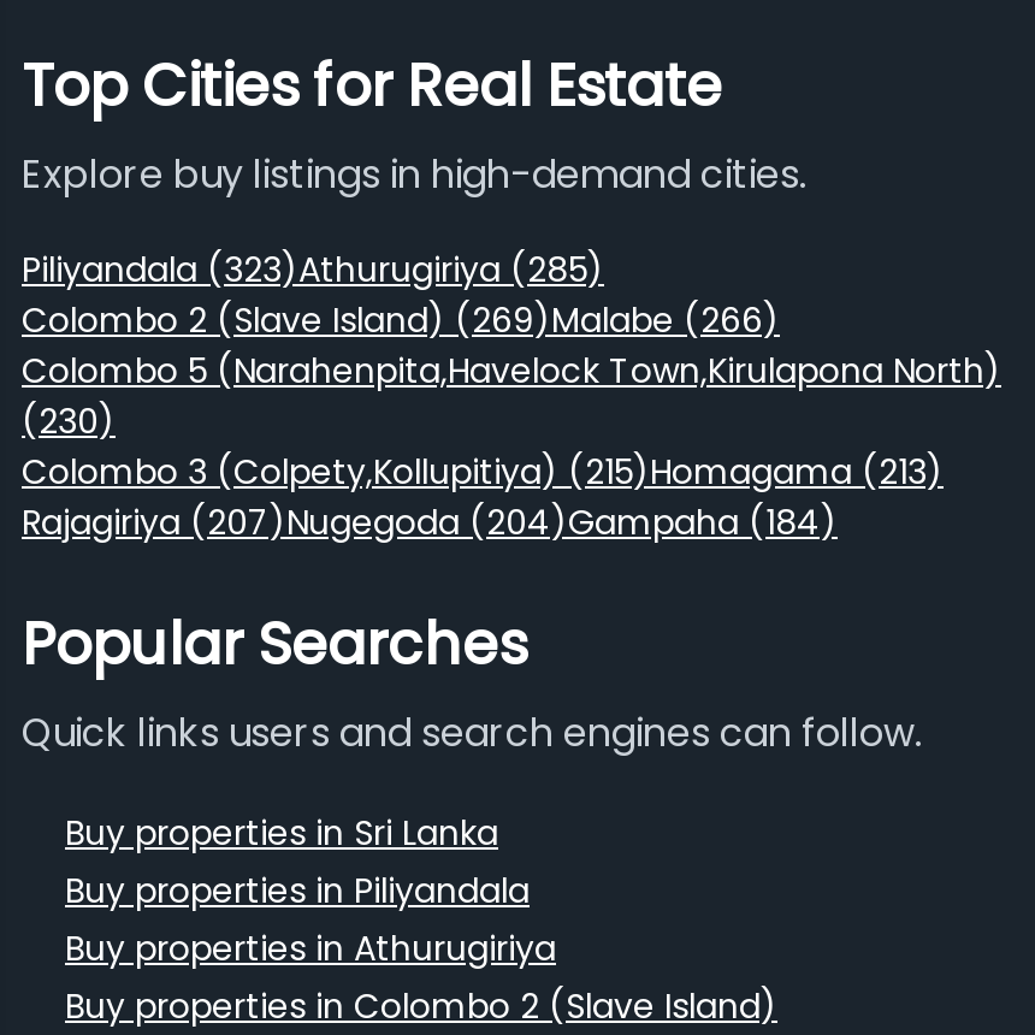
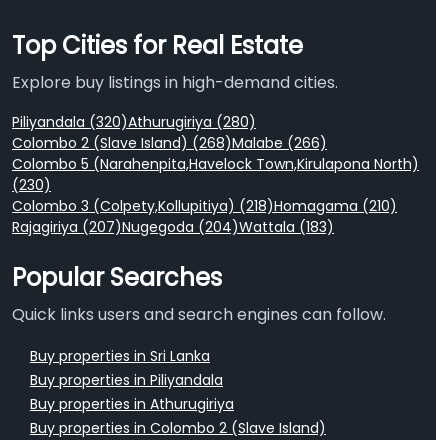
[22,246,604,294] Piliyandala (323)Athurugiriya (285) -> [12,112,256,132] Piliyandala (320)Athurugiriya (280)
[22,296,780,344] Colombo 2 (Slave Island) (269)Malabe (266) -> [12,133,327,153] Colombo 2 (Slave Island) (268)Malabe (266)
[22,448,944,496] Colombo 3 (Colpety,Kollupitiya) (215)Homagama (213) -> [12,196,397,216] Colombo 3 (Colpety,Kollupitiya) (218)Homagama (210)
[22,498,838,546] Rajagiriya (207)Nugegoda (204)Gampaha (184) -> [12,217,334,237] Rajagiriya (207)Nugegoda (204)Wattala (183)

